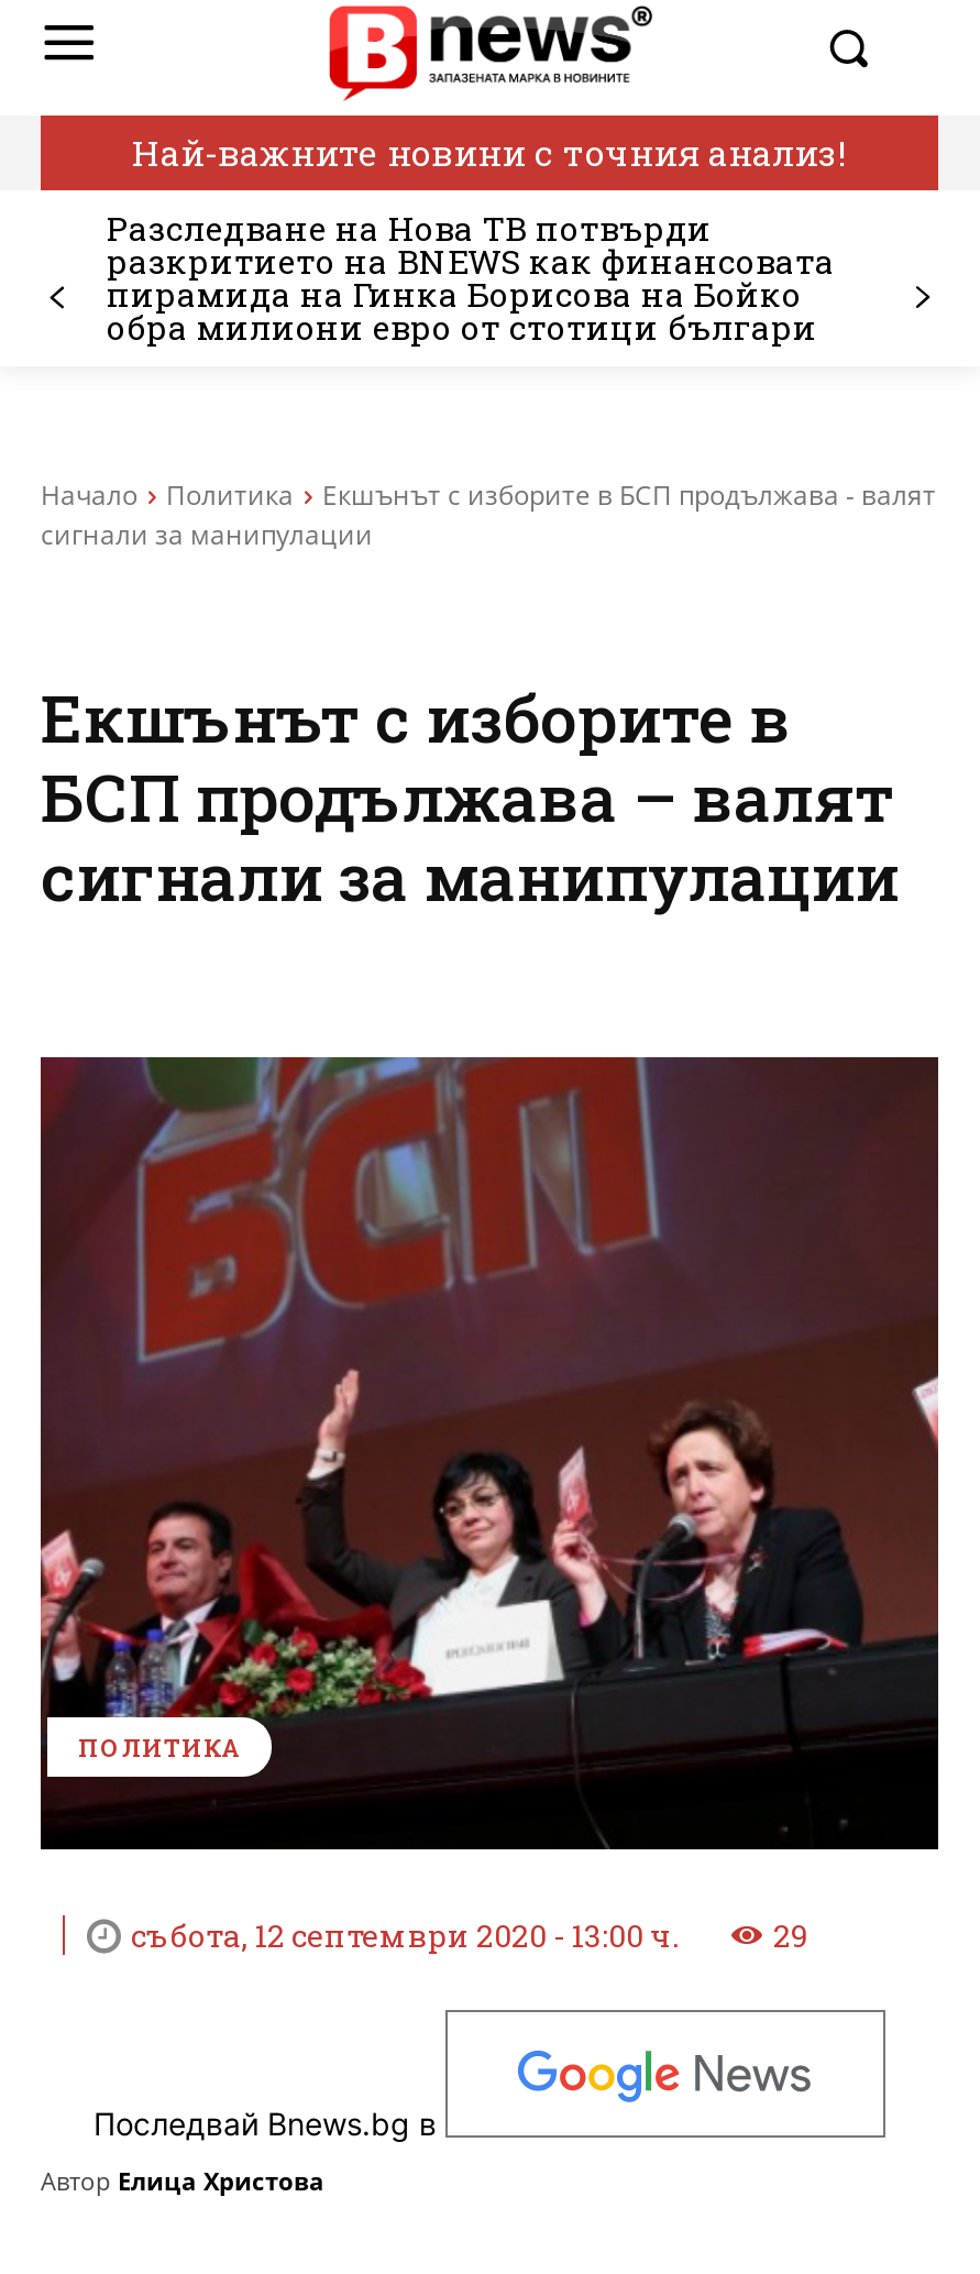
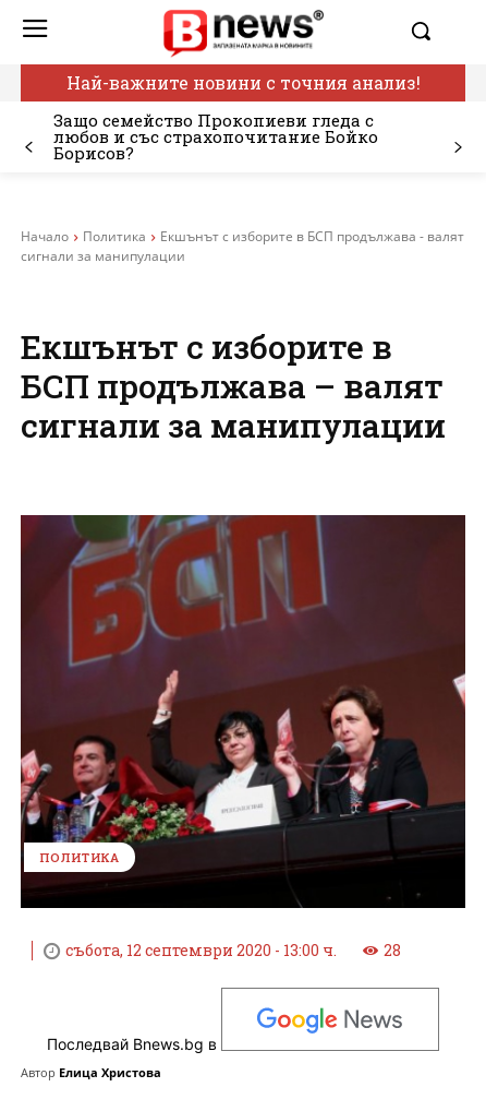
[107,206,835,349] Разследване на Нова ТВ потвърди | разкритието на BNEWS как финансовата | пирамида на Гинка Борисова на Бойко | обра милиони евро от стотици българи -> [53,109,378,164] Защо семейство Прокопиеви гледа с | любов и със страхопочитание Бойко | Борисов?
[773,1914,808,1956] 29 -> [384,940,401,961] 28

